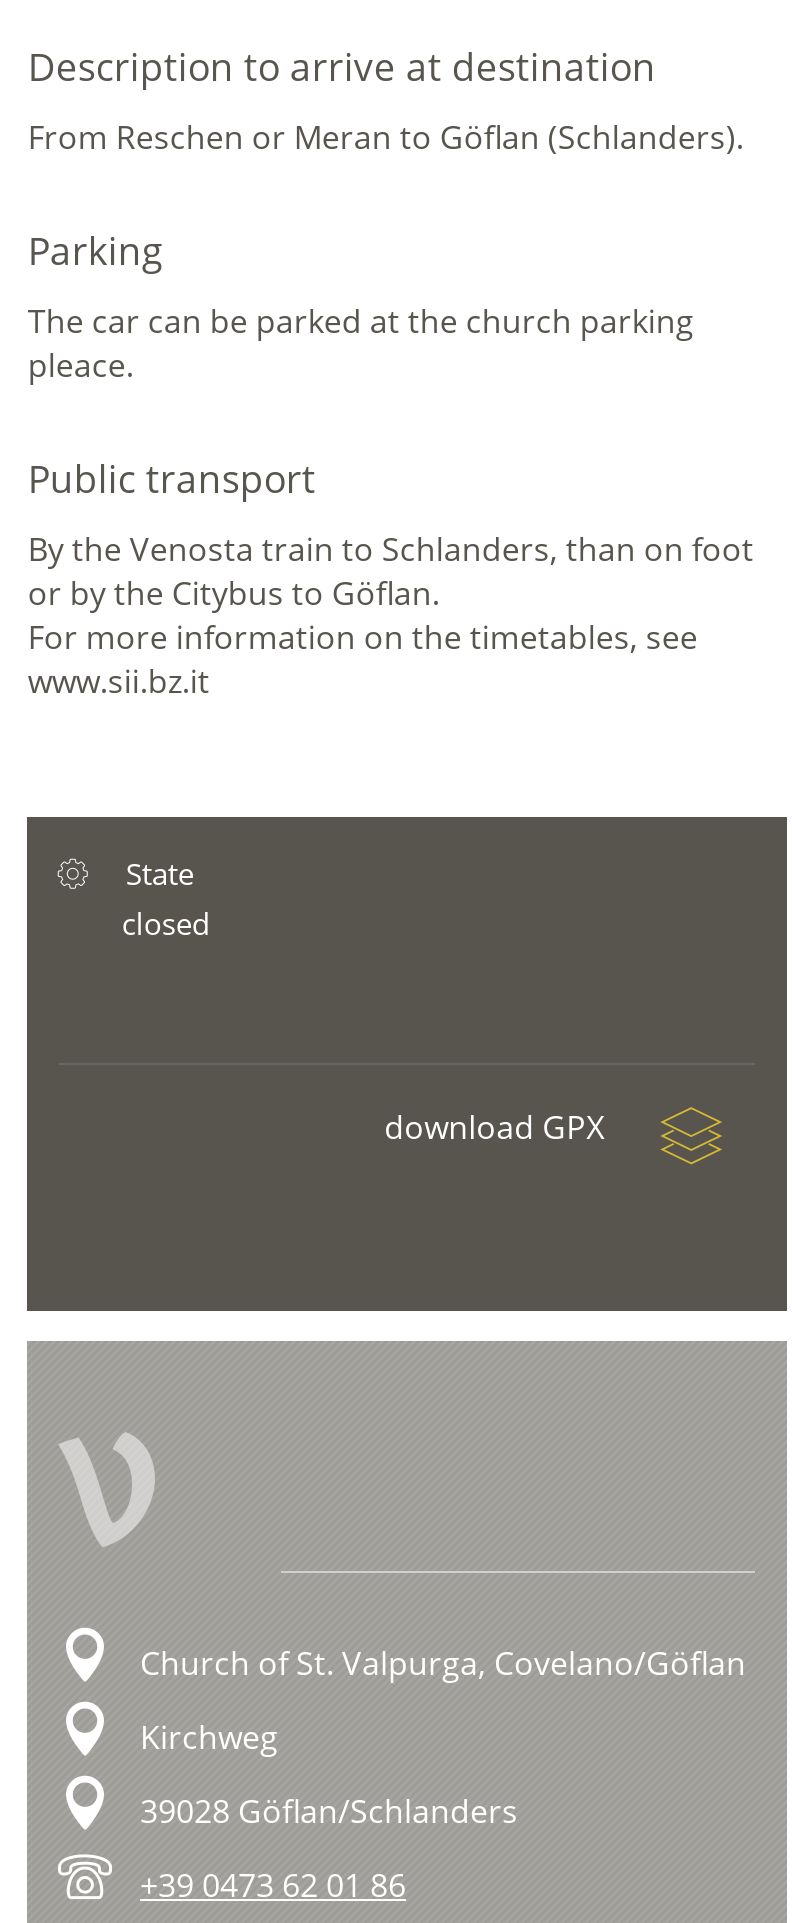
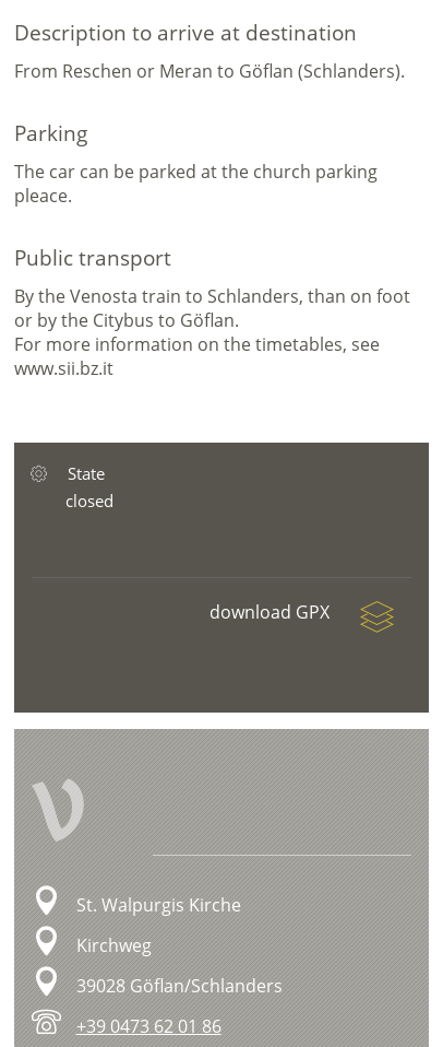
[140,1641,746,1685] Church of St. Valpurga, Covelano/Göflan -> [76,893,241,917] St. Walpurgis Kirche

